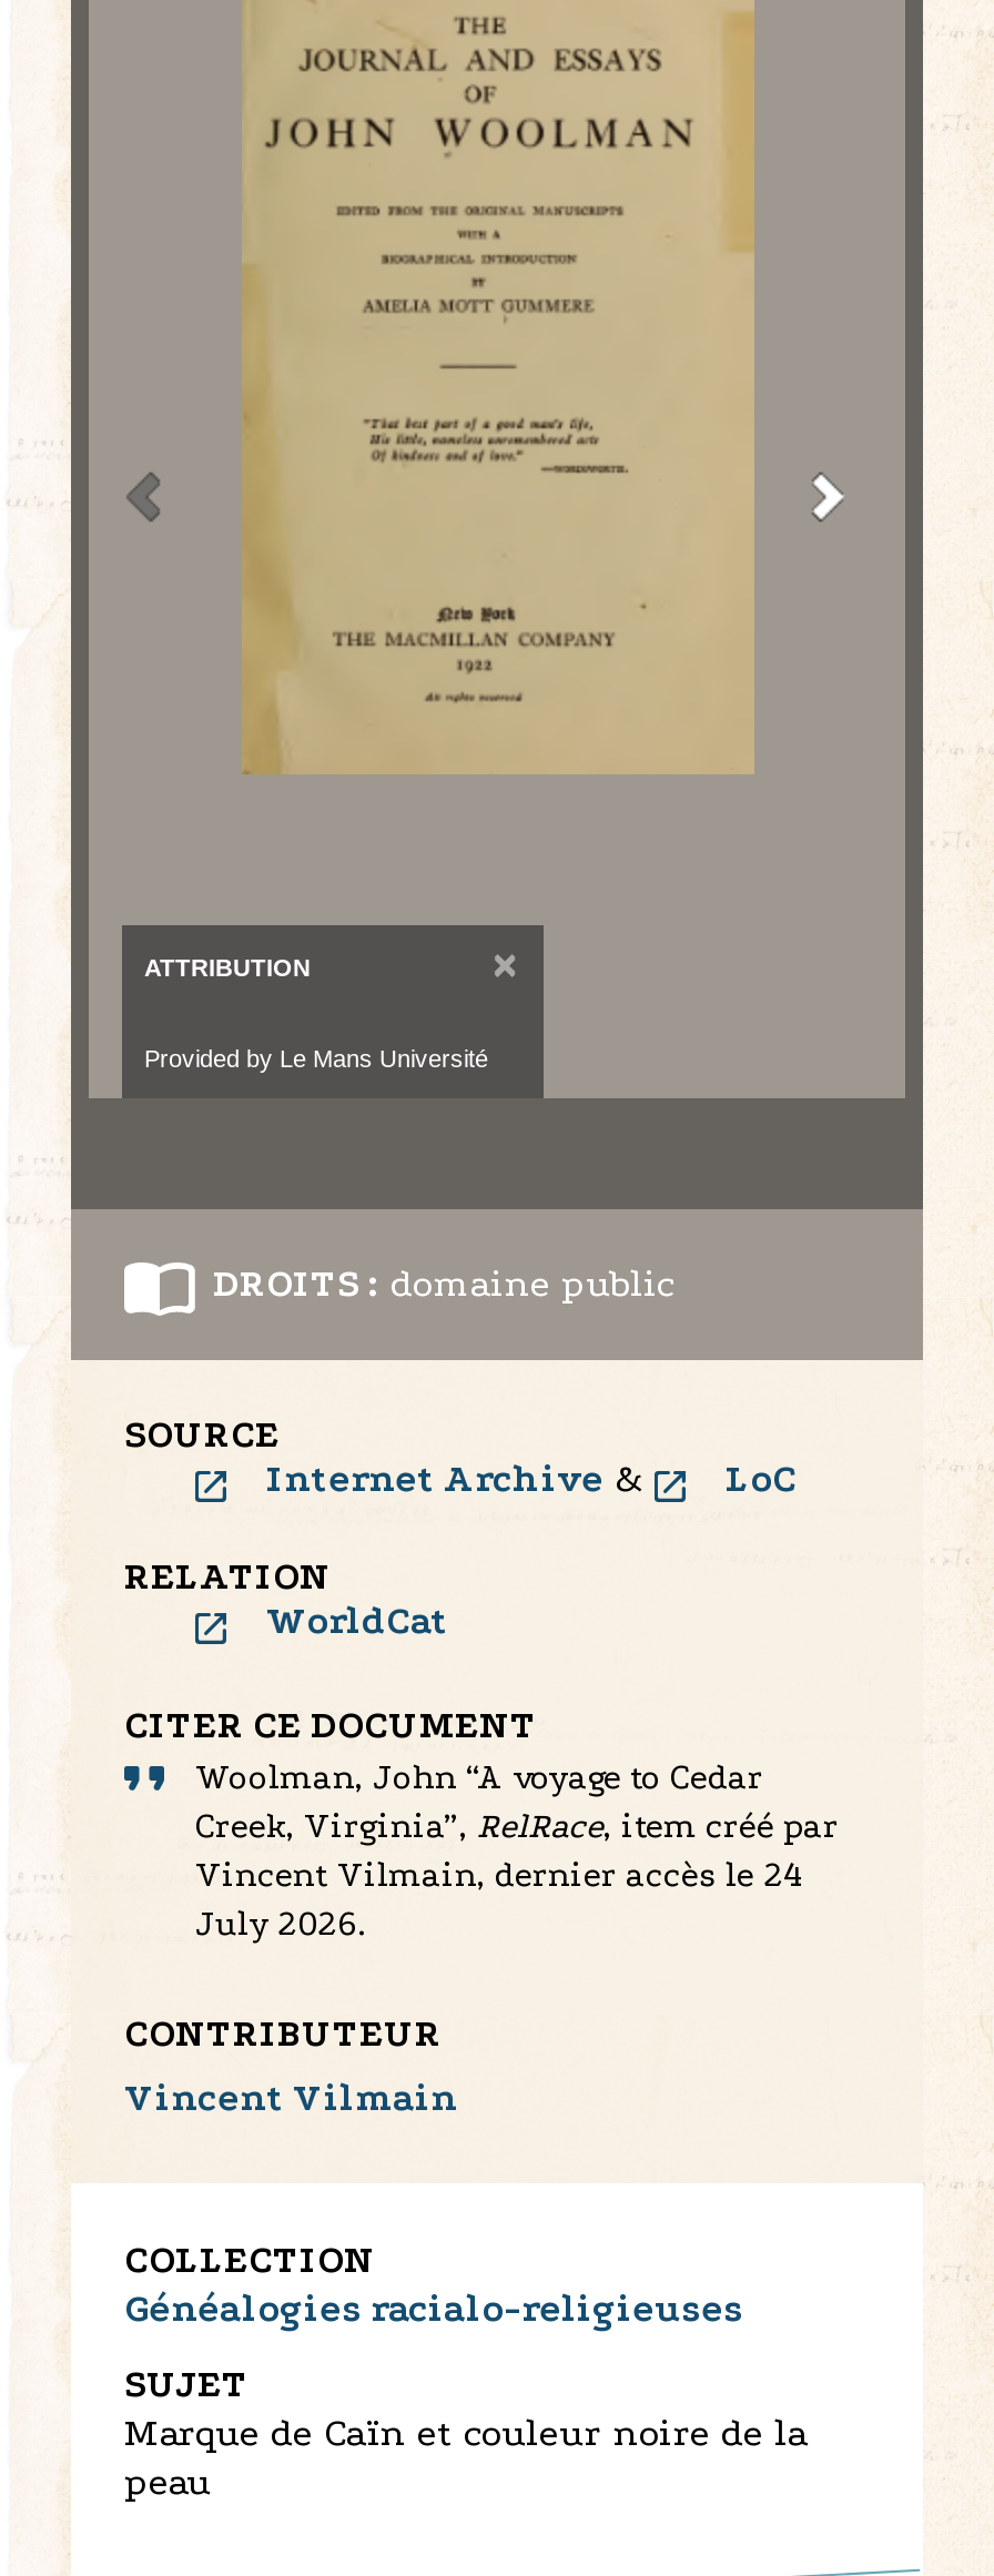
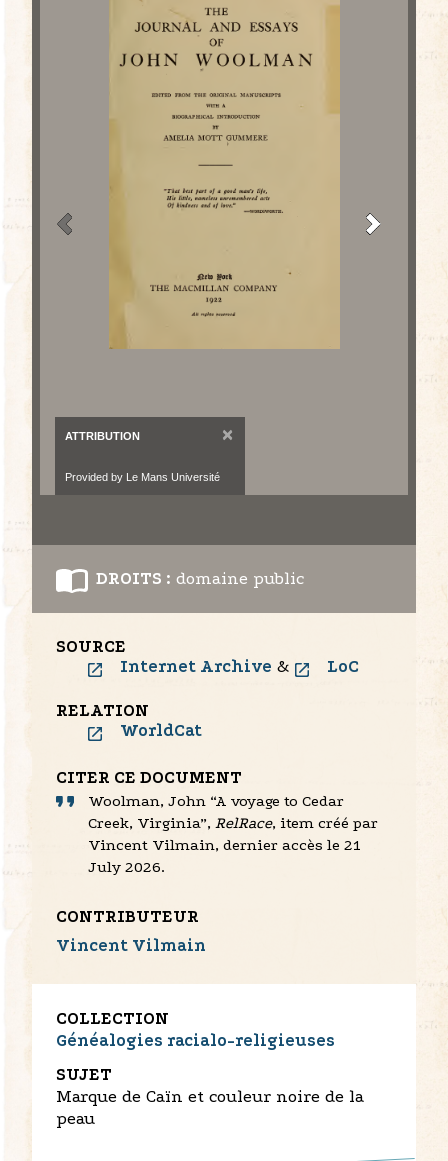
[195,1855,805,1895] Vincent Vilmain, dernier accès le 24 -> [88,836,361,854] Vincent Vilmain, dernier accès le 21

